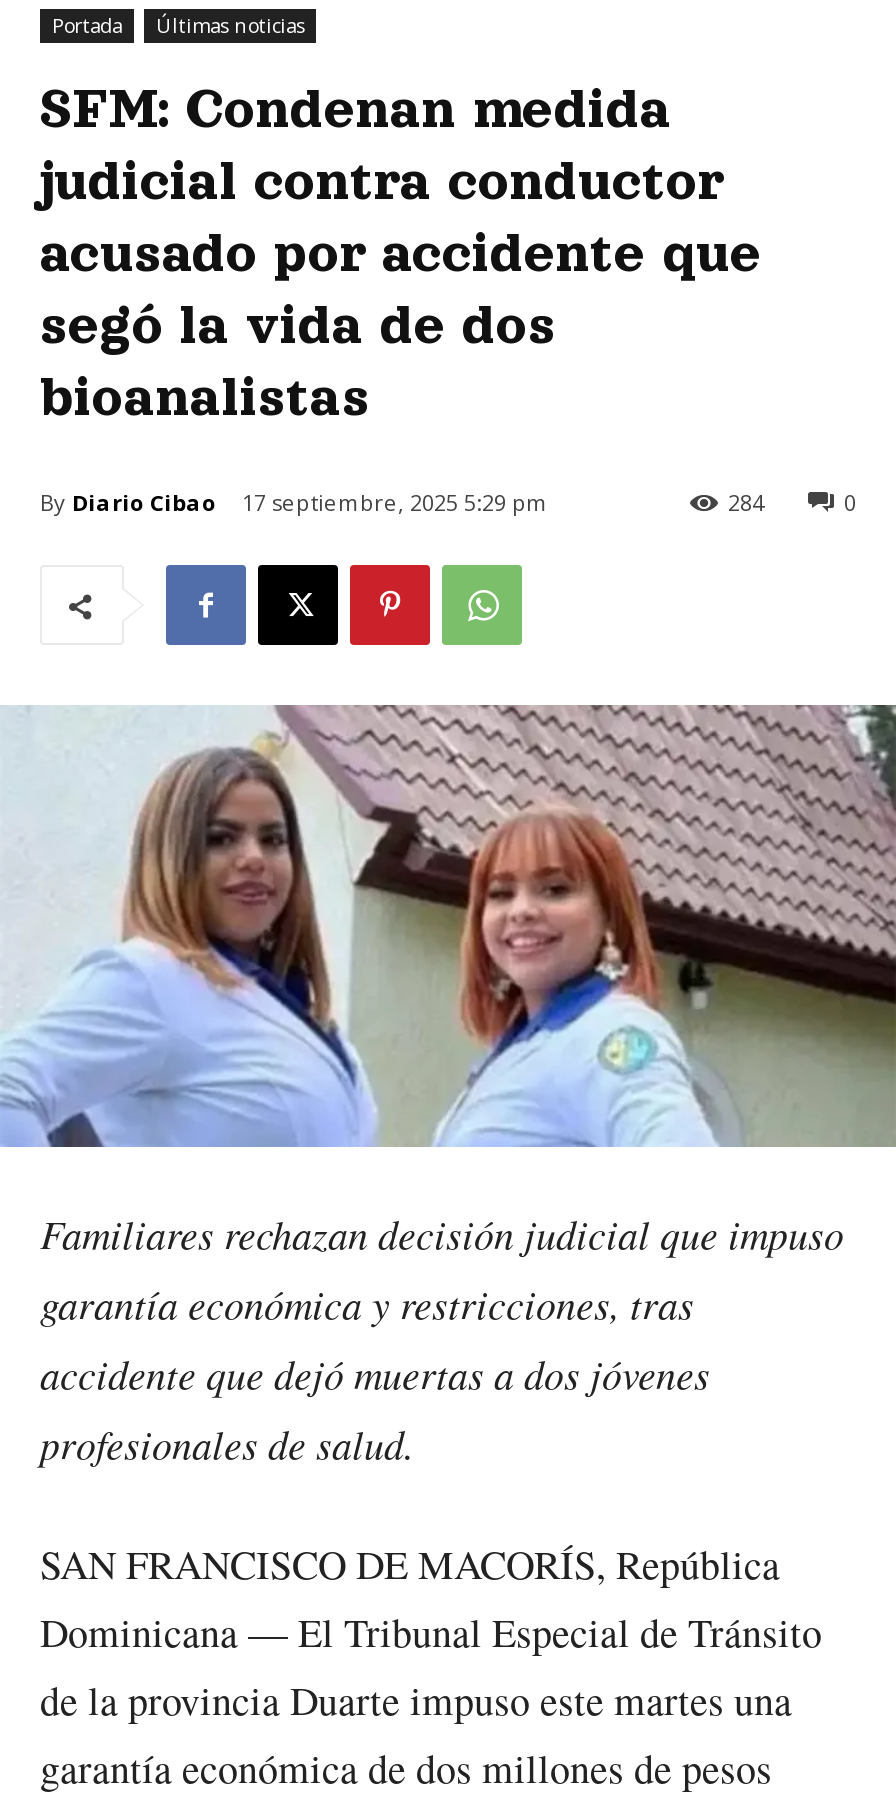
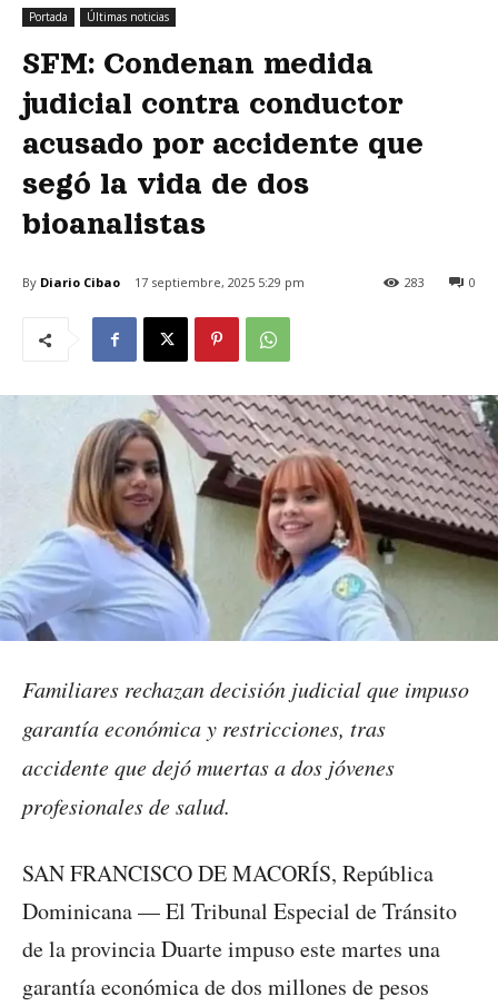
[728,488,764,518] 284 -> [405,274,425,291] 283

